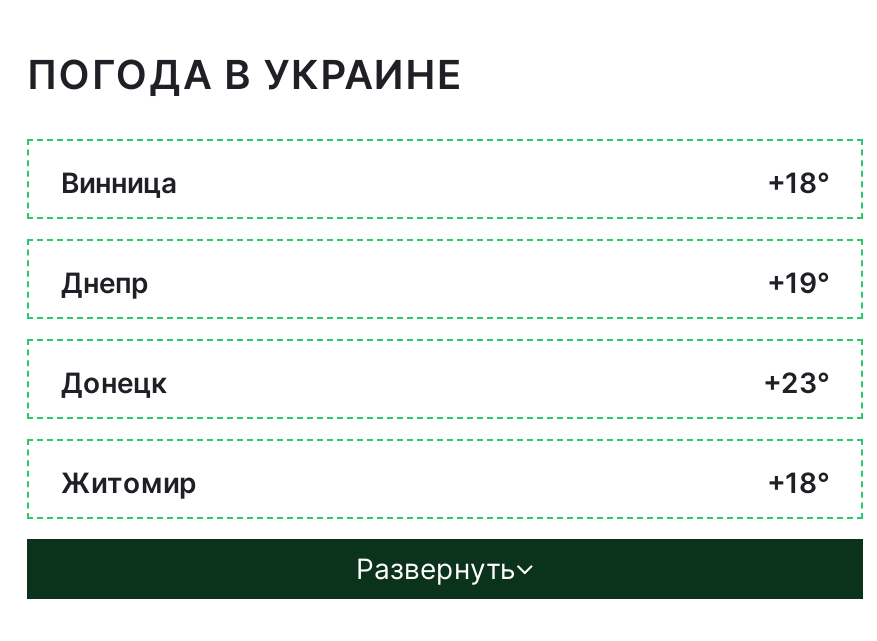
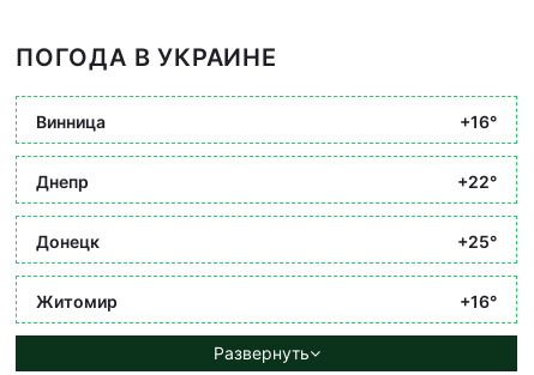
[767,164,829,198] +18° -> [460,111,497,131] +16°
[767,264,829,298] +19° -> [457,171,497,191] +22°
[763,364,829,398] +23° -> [457,231,497,251] +25°
[767,464,829,498] +18° -> [460,291,497,311] +16°

